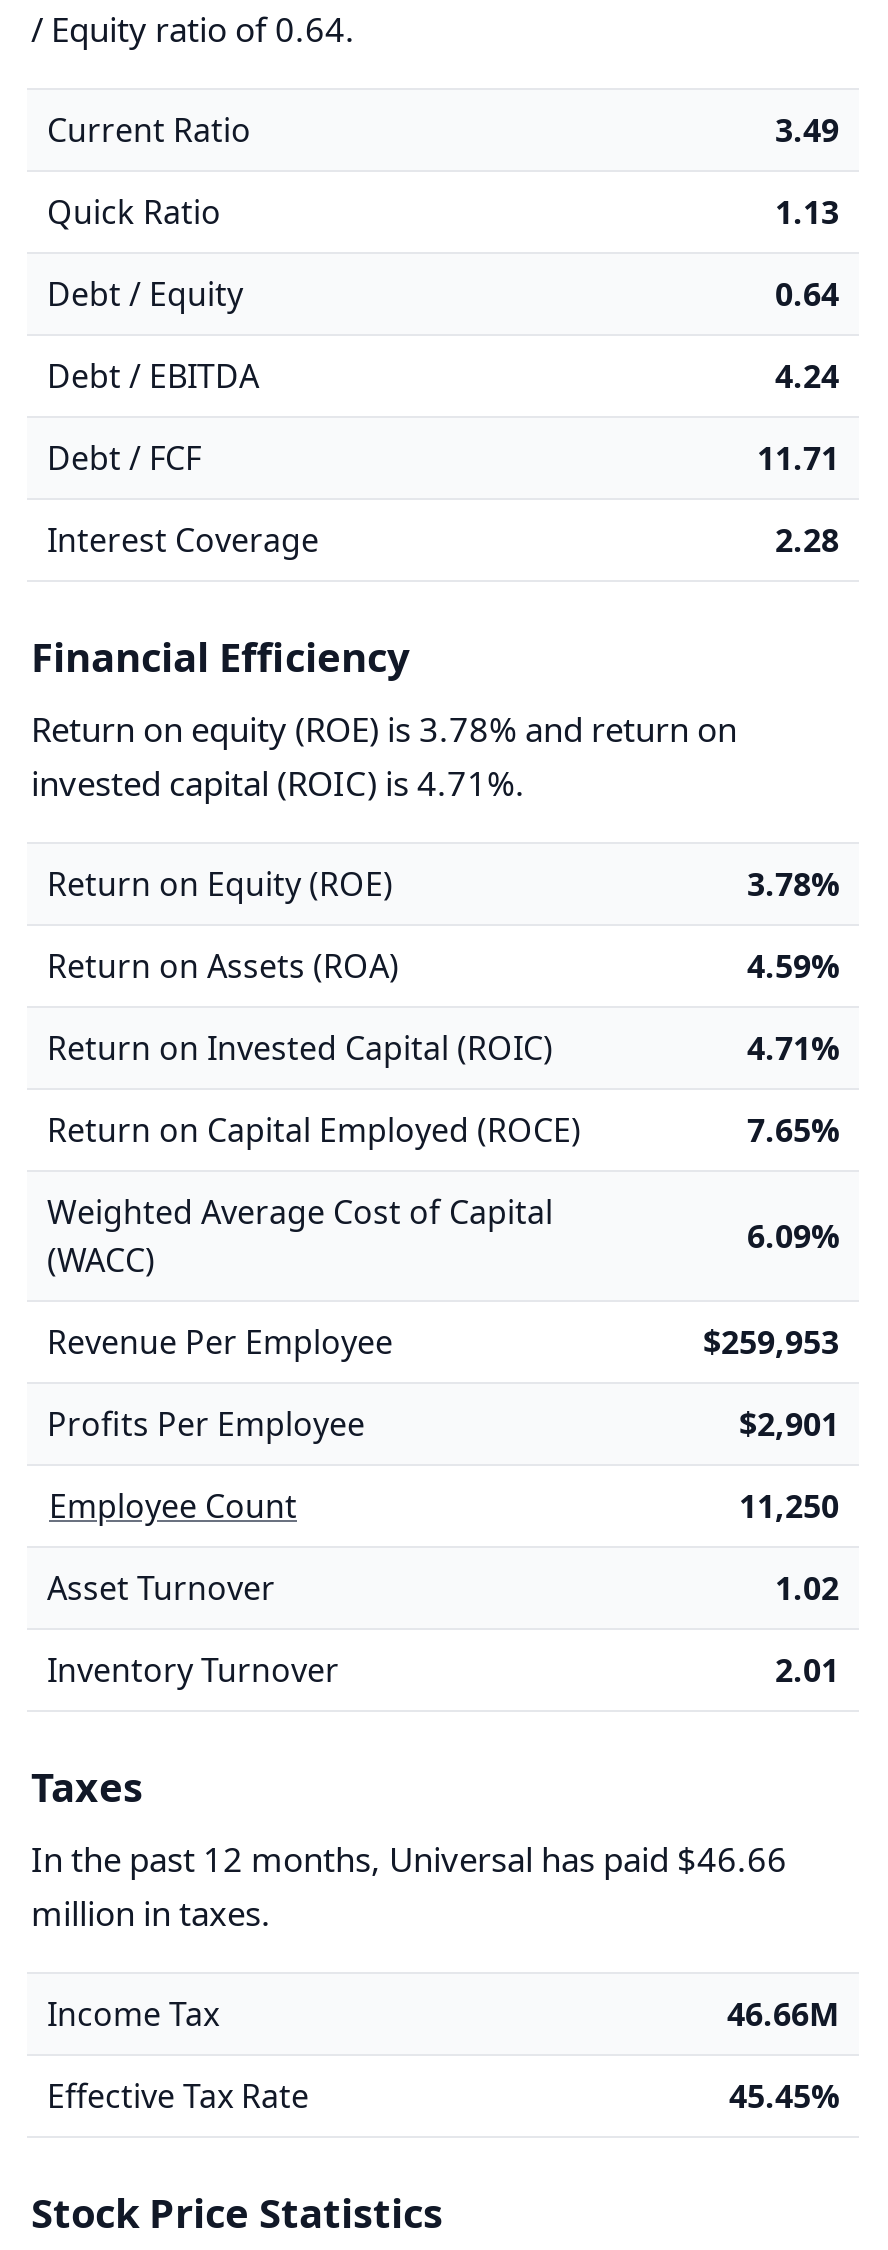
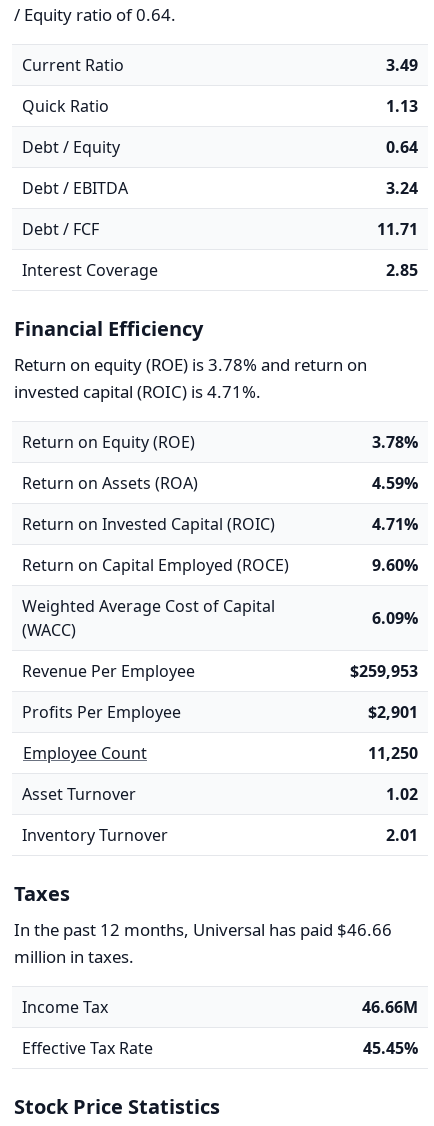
[775,354,839,398] 4.24 -> [386,177,418,199] 3.24
[775,518,839,562] 2.28 -> [386,259,418,281] 2.85
[747,1108,839,1152] 7.65% -> [372,554,418,576] 9.60%

